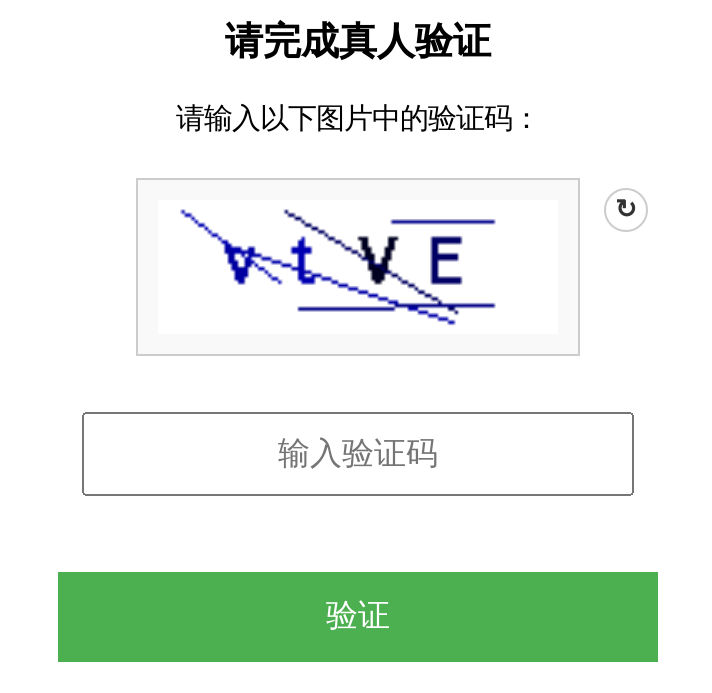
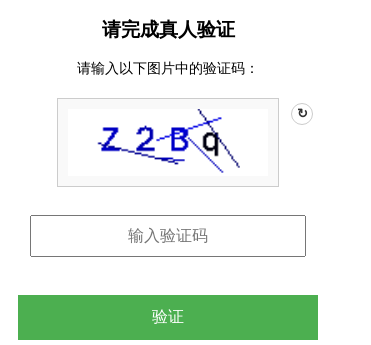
[180,200,500,328] [image] -> [80,108,241,174] [image]

